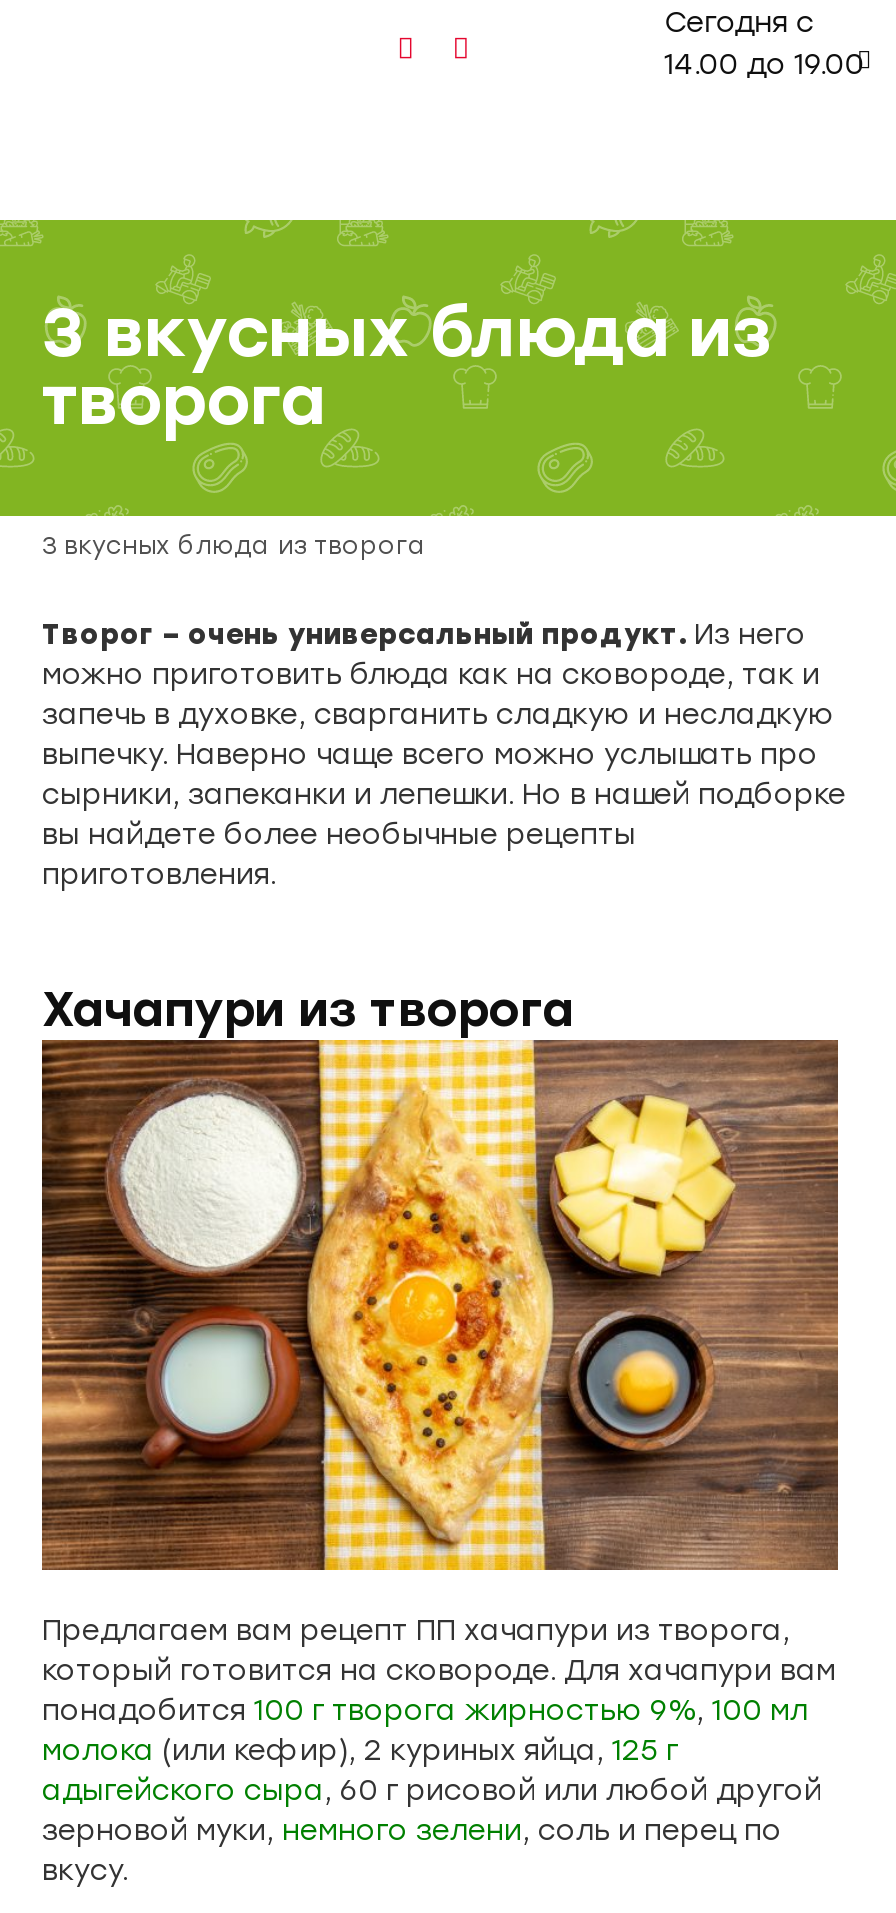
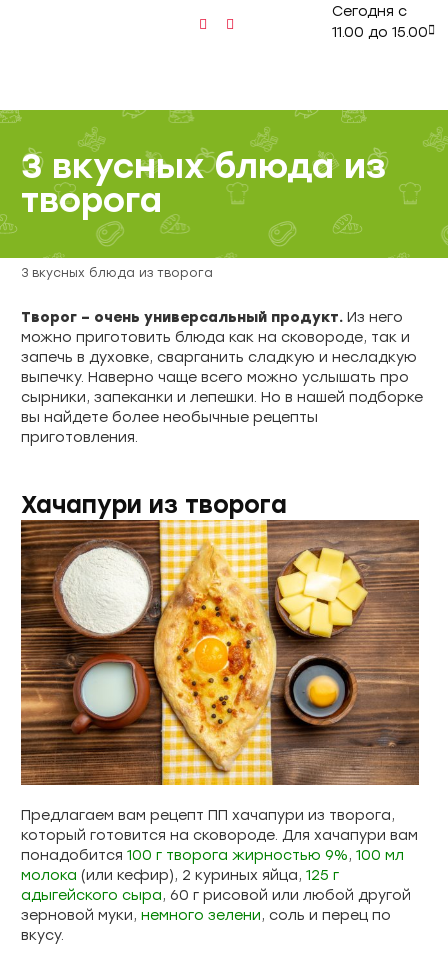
[664,48,864,82] 14.00 до 19.00 -> [332,24,428,41] 11.00 до 15.00

